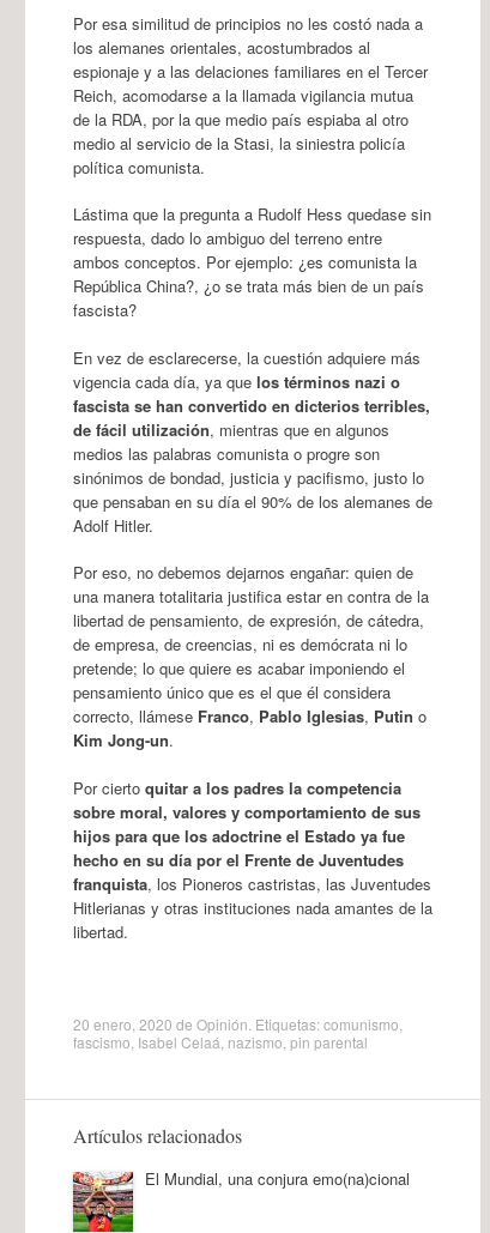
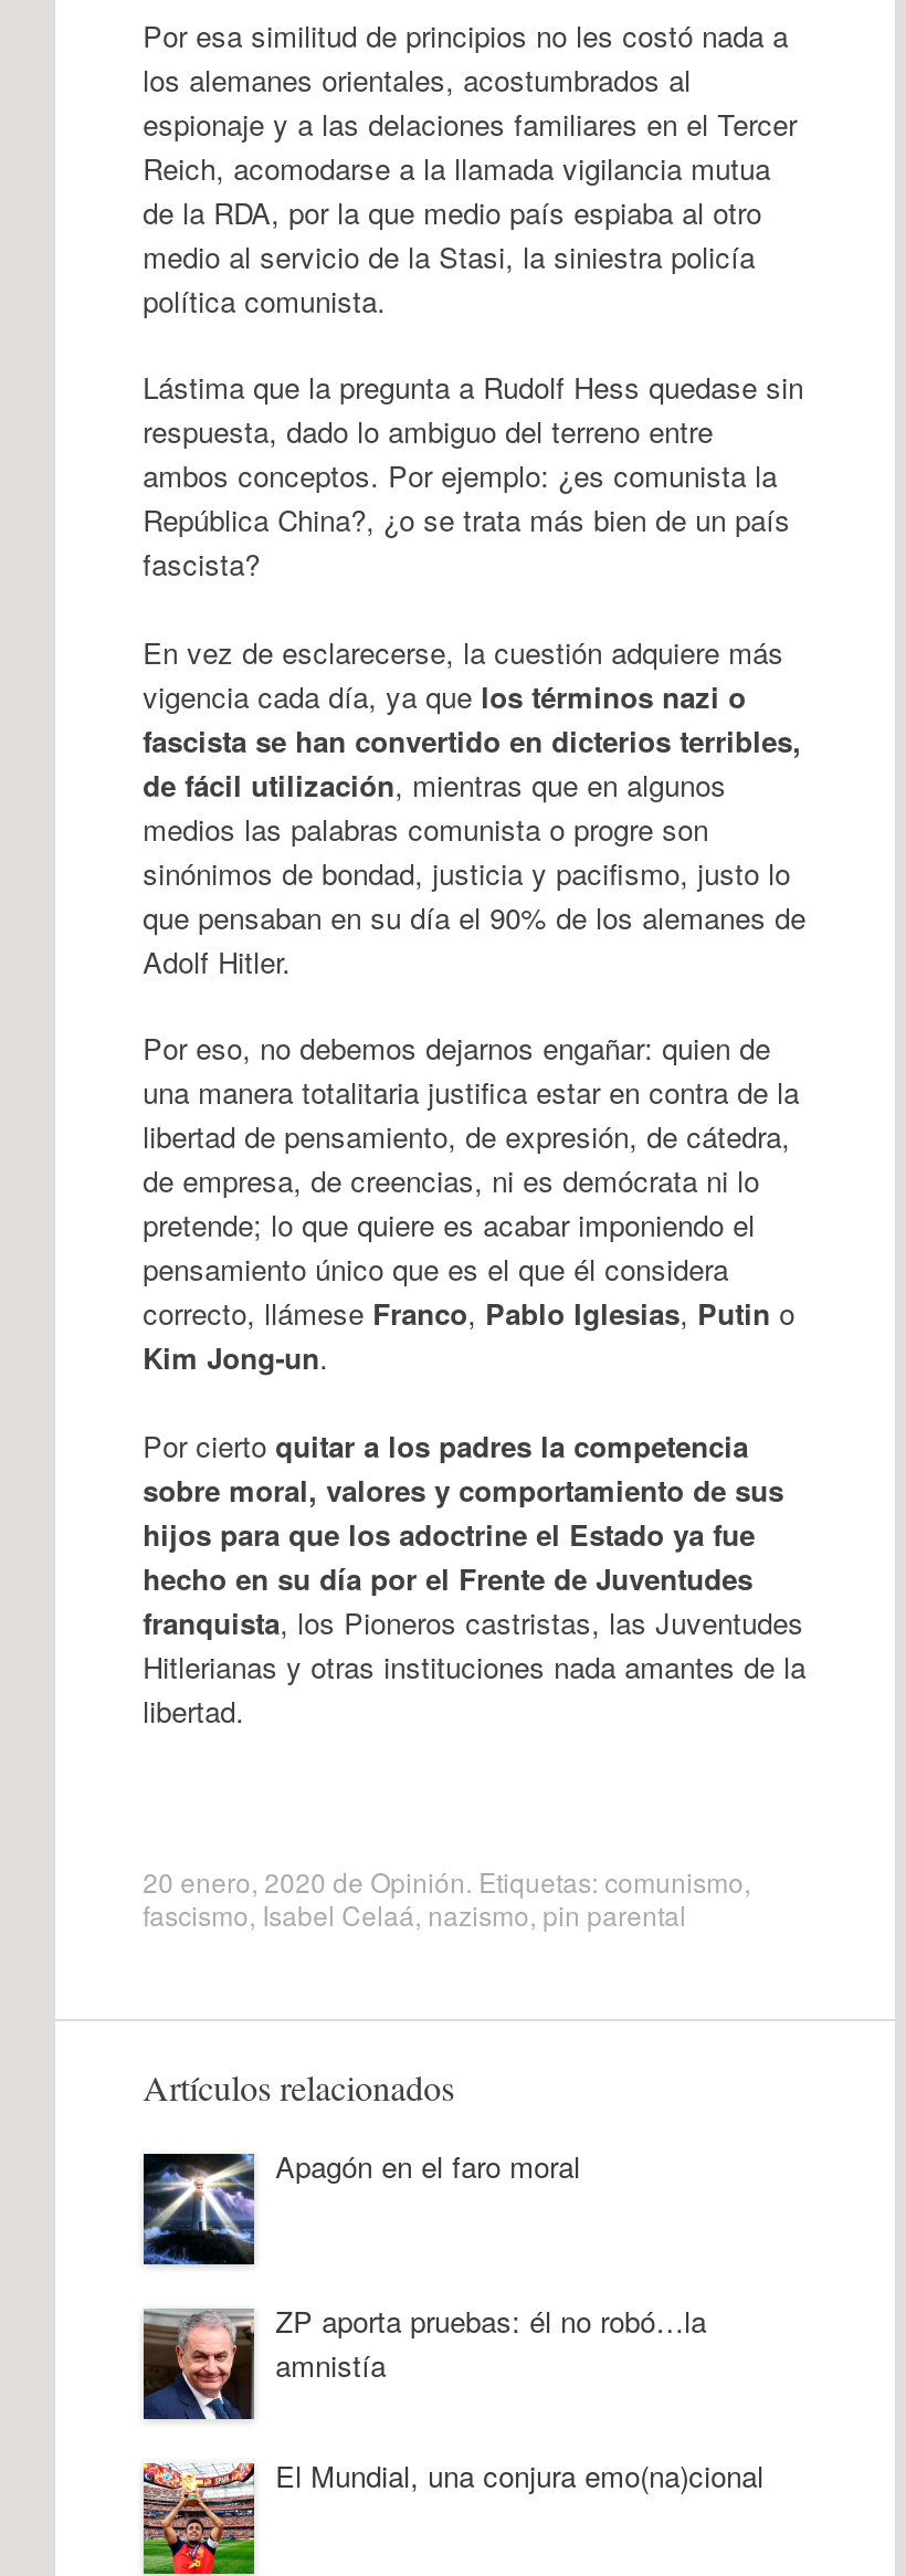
none -> [141,2145,580,2269] [image] | Apagón en el faro moral
none -> [141,2300,706,2423] [image] | ZP aporta pruebas: él no robó…la | amnistía

